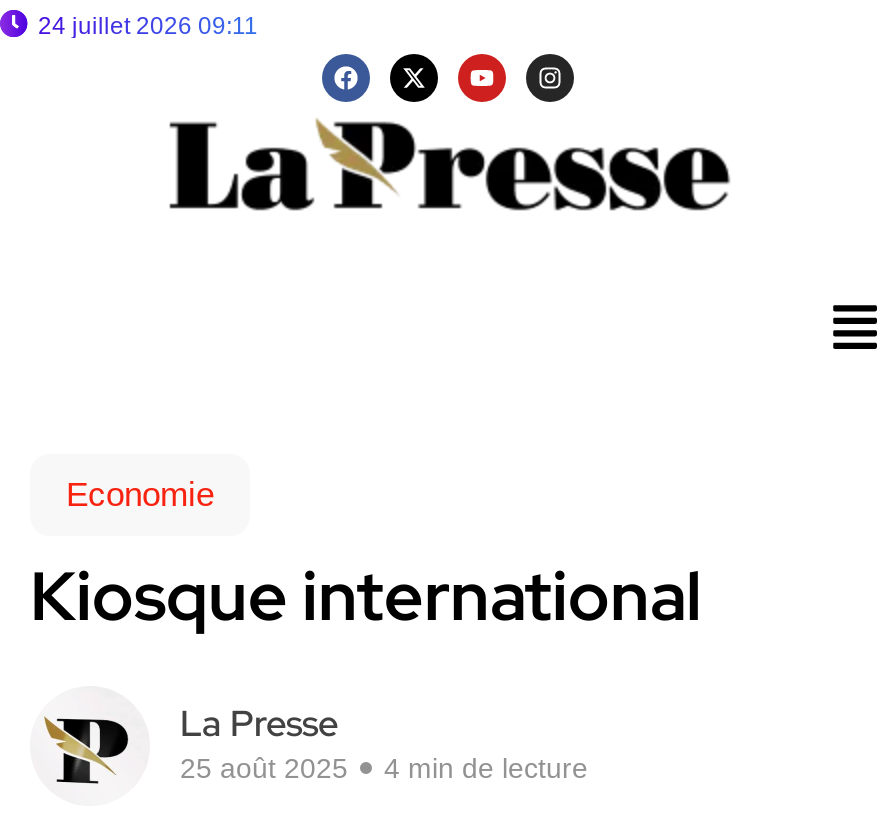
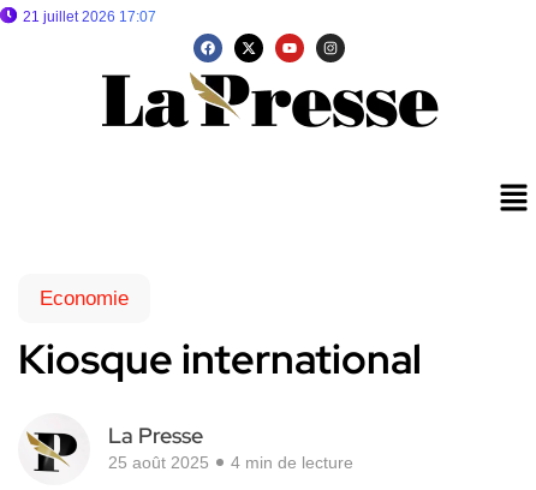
[38,12,258,40] 24 juillet 2026 09:11 -> [23,8,156,25] 21 juillet 2026 17:07

